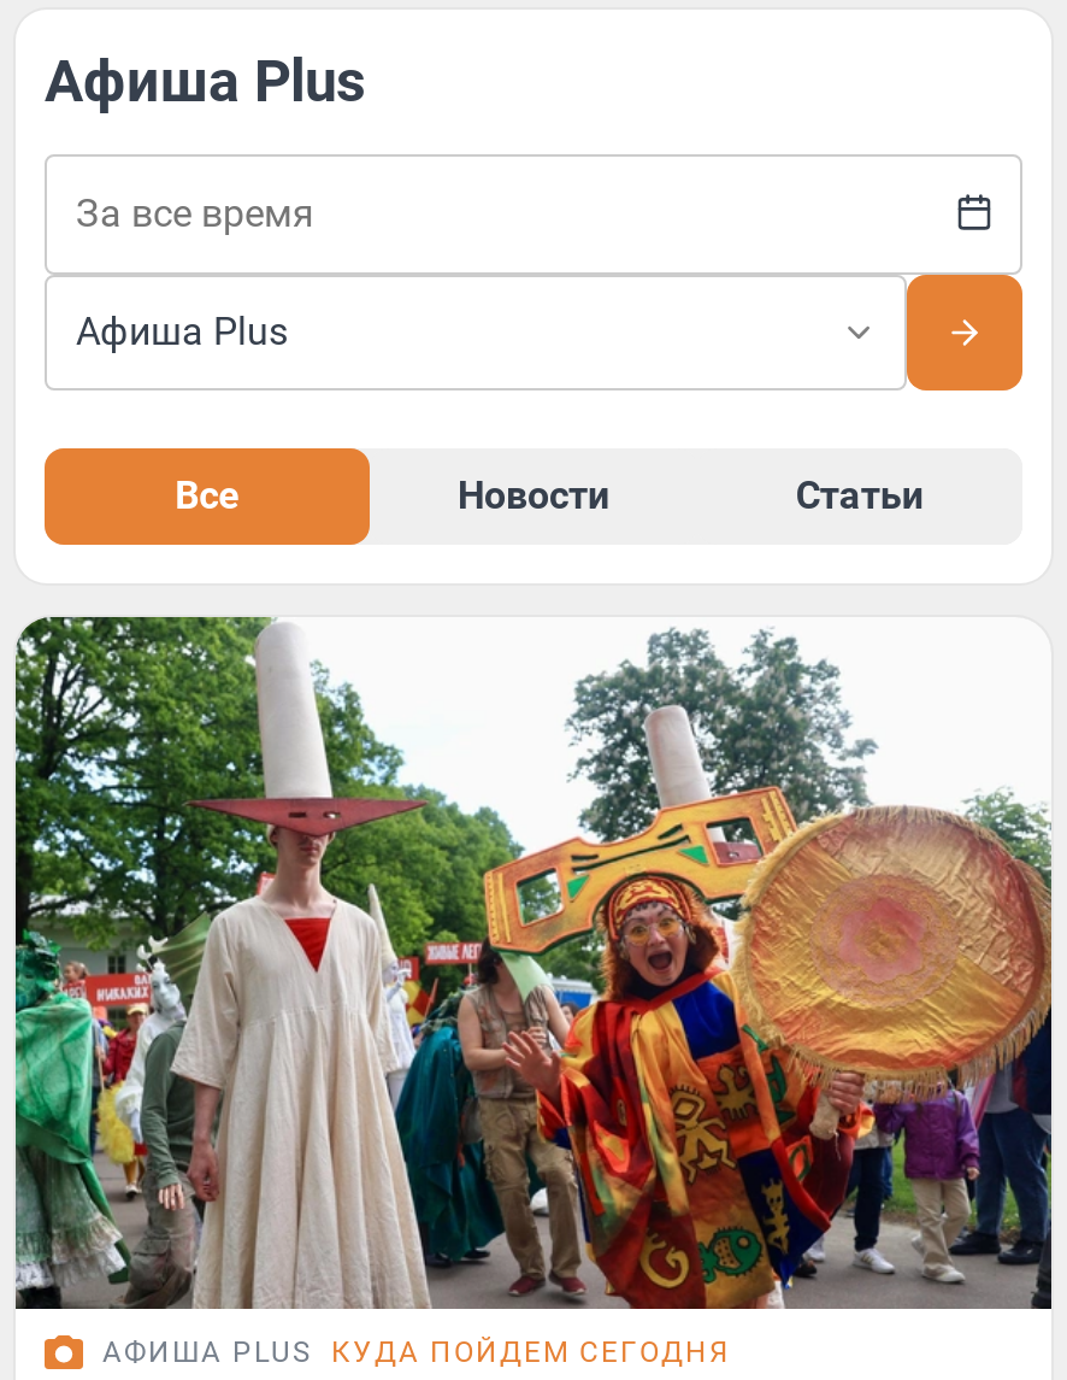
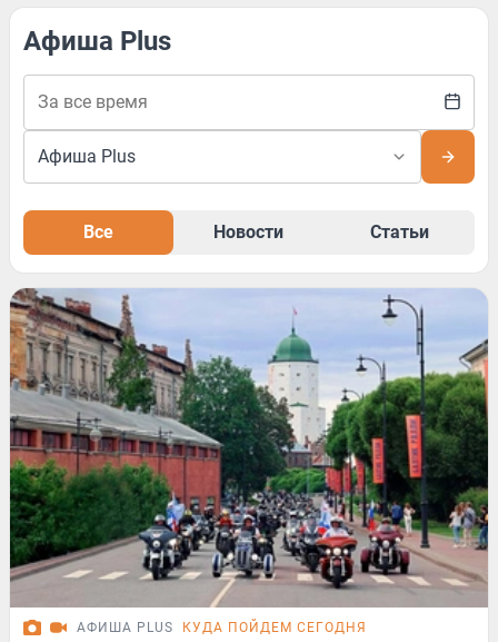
[13,615,1054,1309] [image] -> [9,288,489,606] [image]

